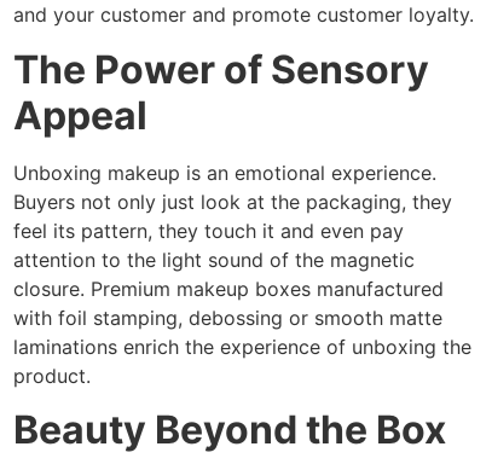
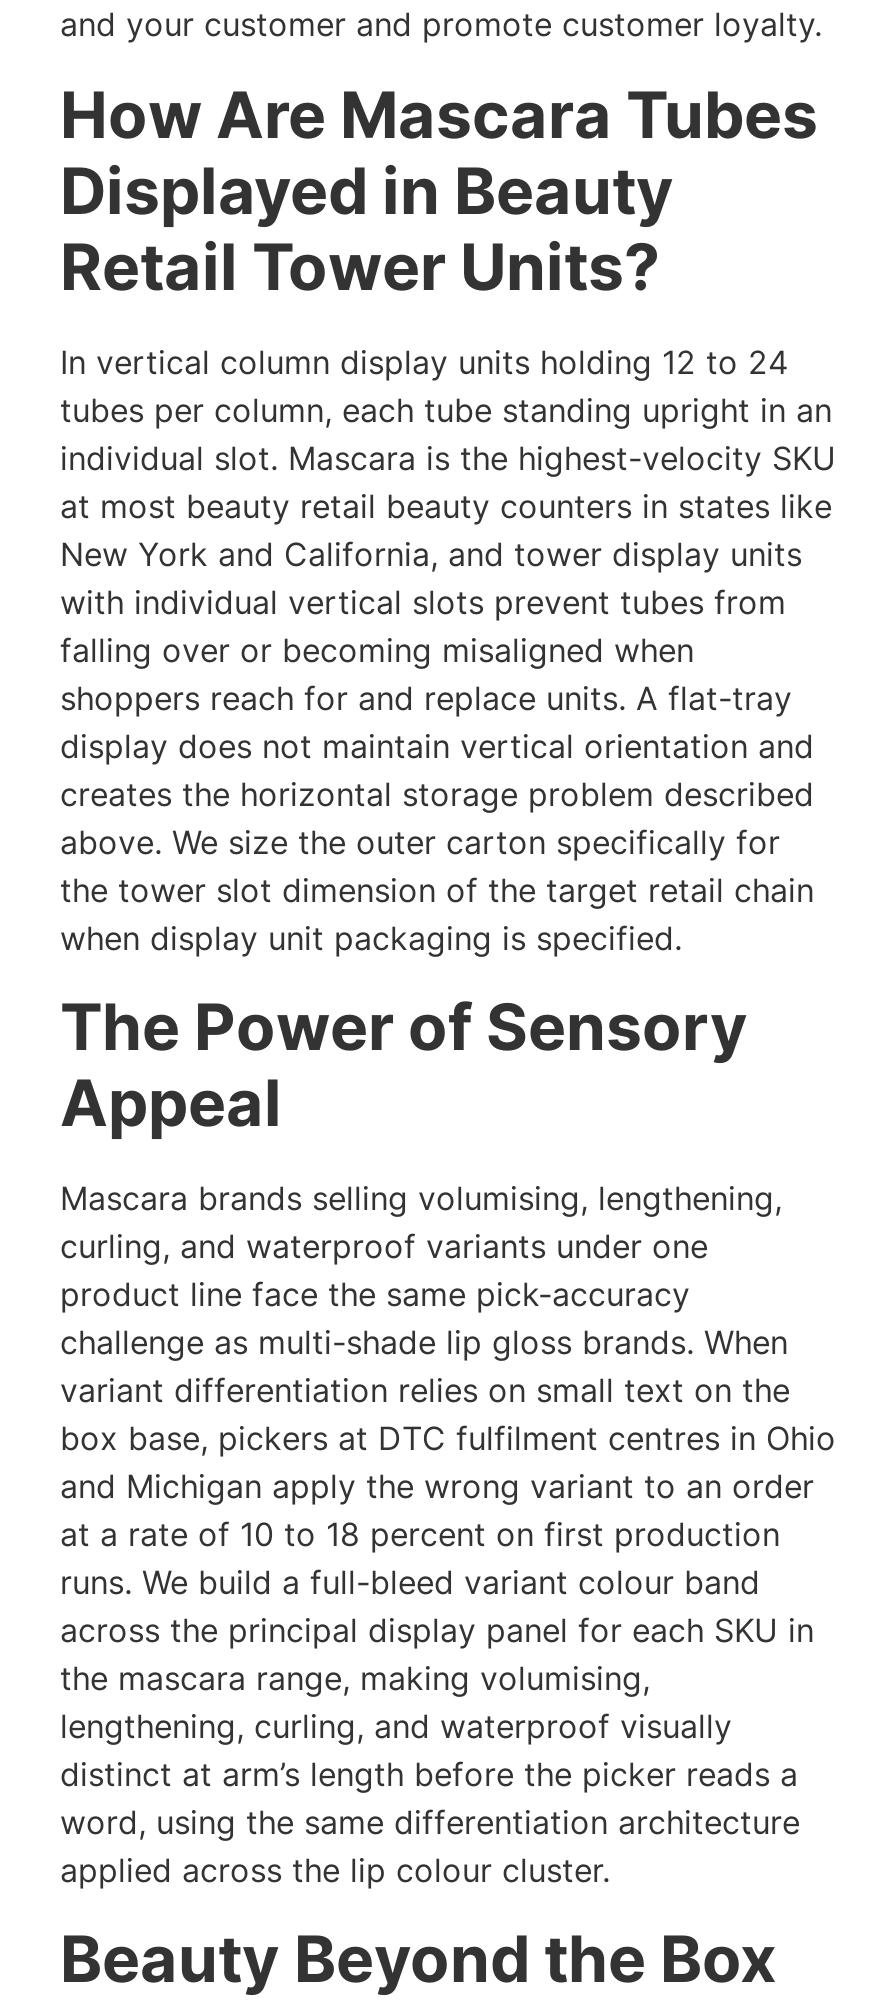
none -> [60,75,836,957] How Are Mascara Tubes | Displayed in Beauty | Retail Tower Units? | In vertical column display units holding 12 to 24 | tubes per column, each tube standing upright in an | individual slot. Mascara is the highest-velocity SKU | at most beauty retail beauty counters in states like | New York and California, and tower display units | with individual vertical slots prevent tubes from | falling over or becoming misaligned when | shoppers reach for and replace units. A flat-tray | display does not maintain vertical orientation and | creates the horizontal storage problem described | above. We size the outer carton specifically for | the tower slot dimension of the target retail chain | when display unit packaging is specified.
[13,160,471,387] Unboxing makeup is an emotional experience. | Buyers not only just look at the packaging, they | feel its pattern, they touch it and even pay | attention to the light sound of the magnetic | closure. Premium makeup boxes manufactured | with foil stamping, debossing or smooth matte | laminations enrich the experience of unboxing the | product. -> [60,1178,836,1890] Mascara brands selling volumising, lengthening, | curling, and waterproof variants under one | product line face the same pick-accuracy | challenge as multi-shade lip gloss brands. When | variant differentiation relies on small text on the | box base, pickers at DTC fulfilment centres in Ohio | and Michigan apply the wrong variant to an order | at a rate of 10 to 18 percent on first production | runs. We build a full-bleed variant colour band | across the principal display panel for each SKU in | the mascara range, making volumising, | lengthening, curling, and waterproof visually | distinct at arm’s length before the picker reads a | word, using the same differentiation architecture | applied across the lip colour cluster.

